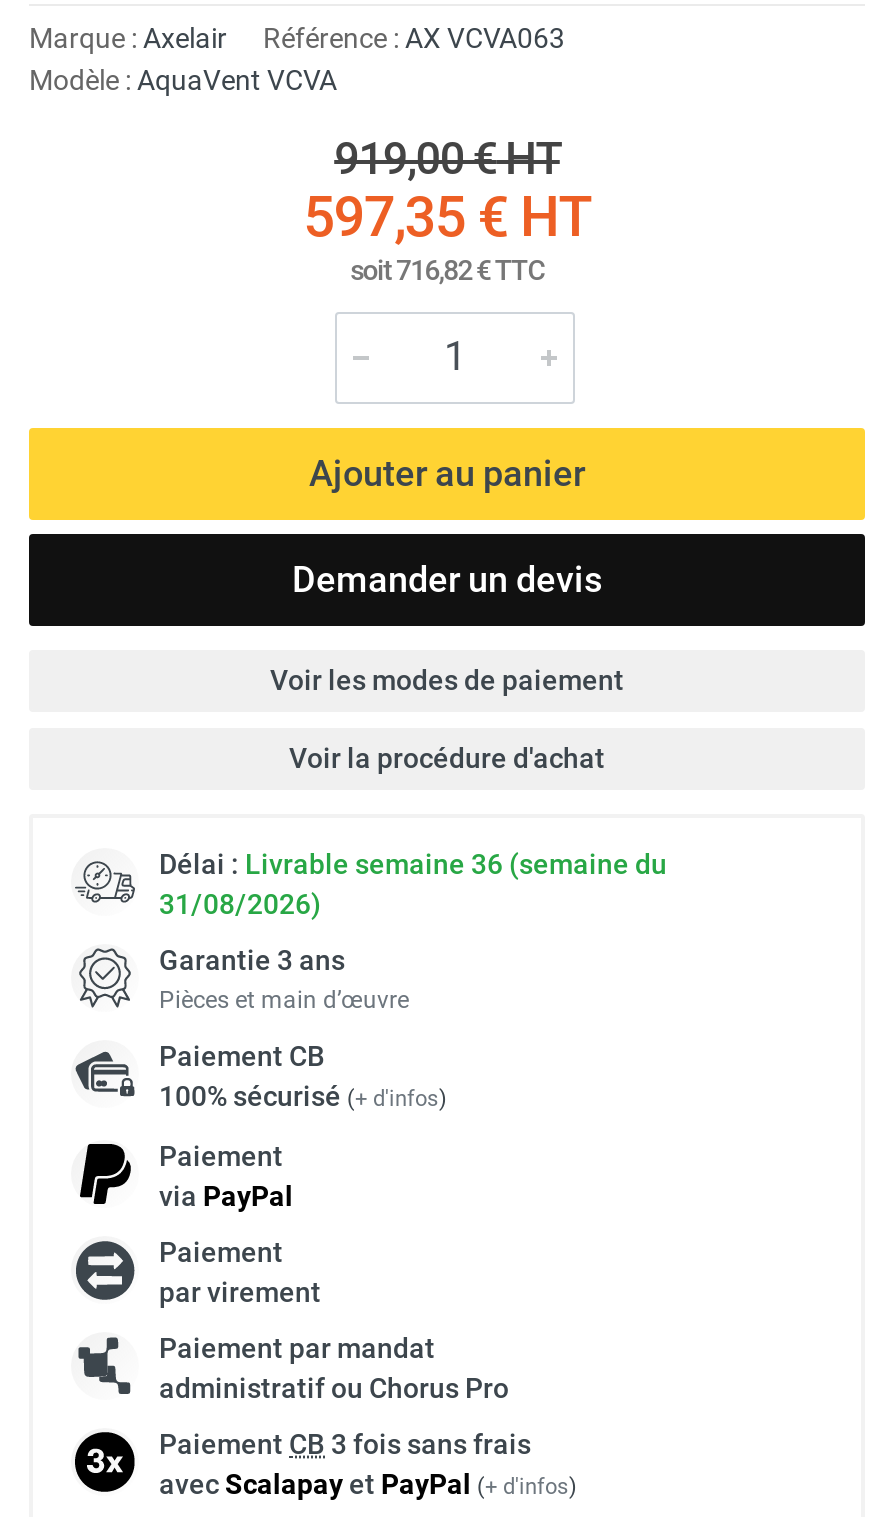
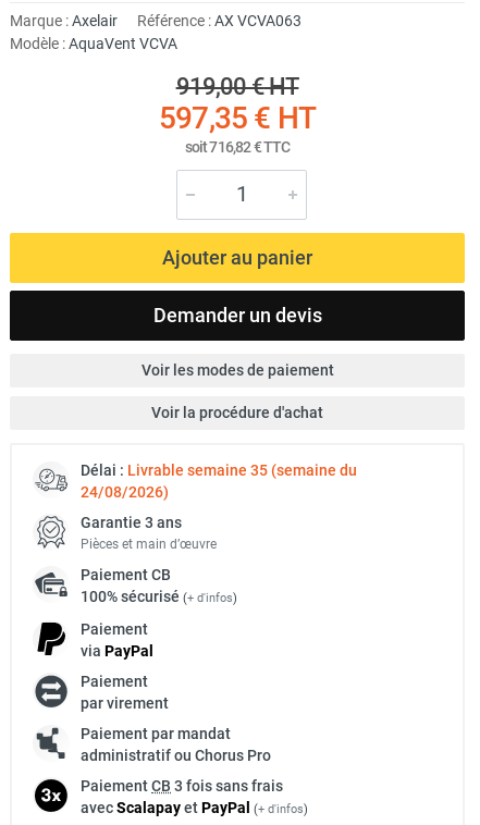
[159,847,667,879] Délai : Livrable semaine 36 (semaine du -> [81,461,357,478] Délai : Livrable semaine 35 (semaine du
[159,887,321,919] 31/08/2026) -> [81,483,169,500] 24/08/2026)

